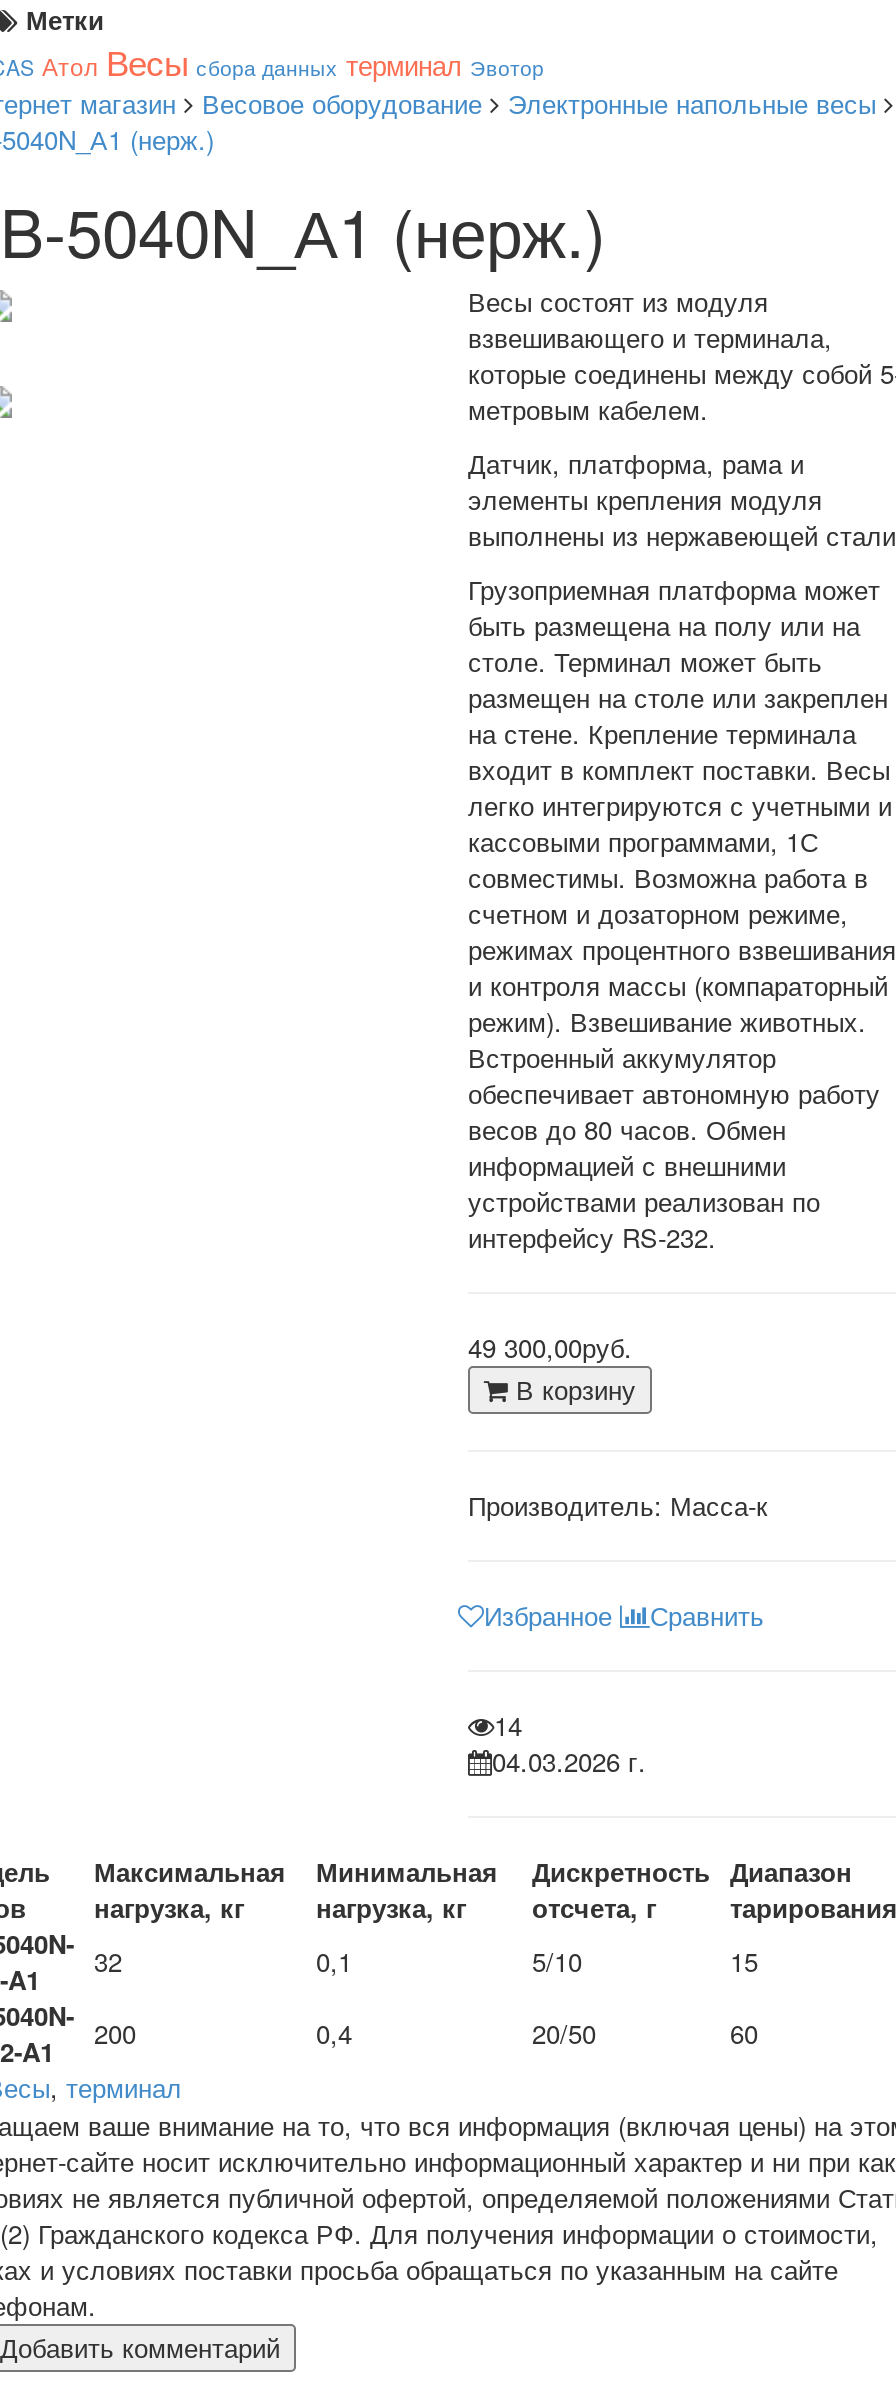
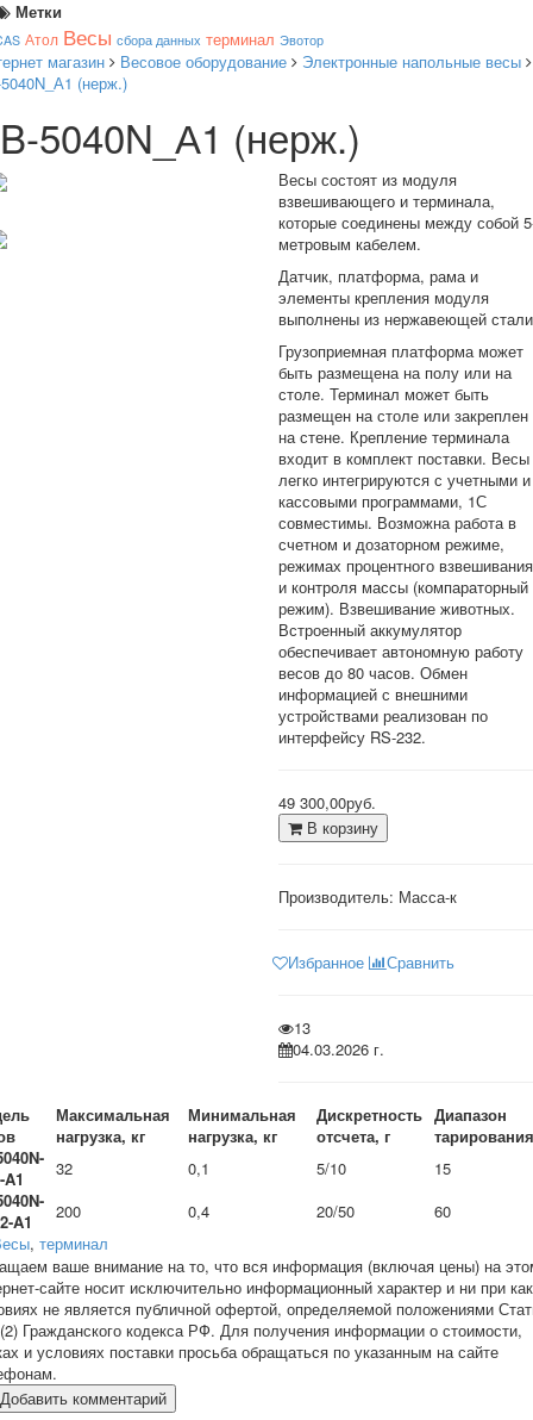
[494,1706,522,1744] 14 -> [294,1016,311,1039] 13

